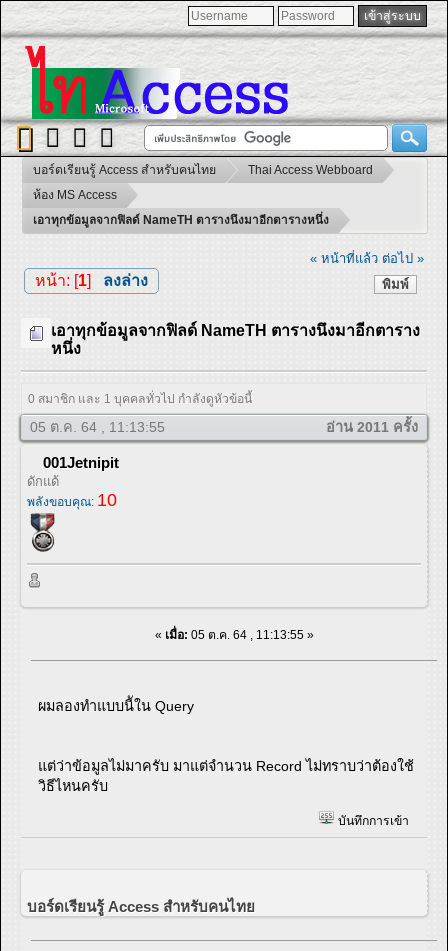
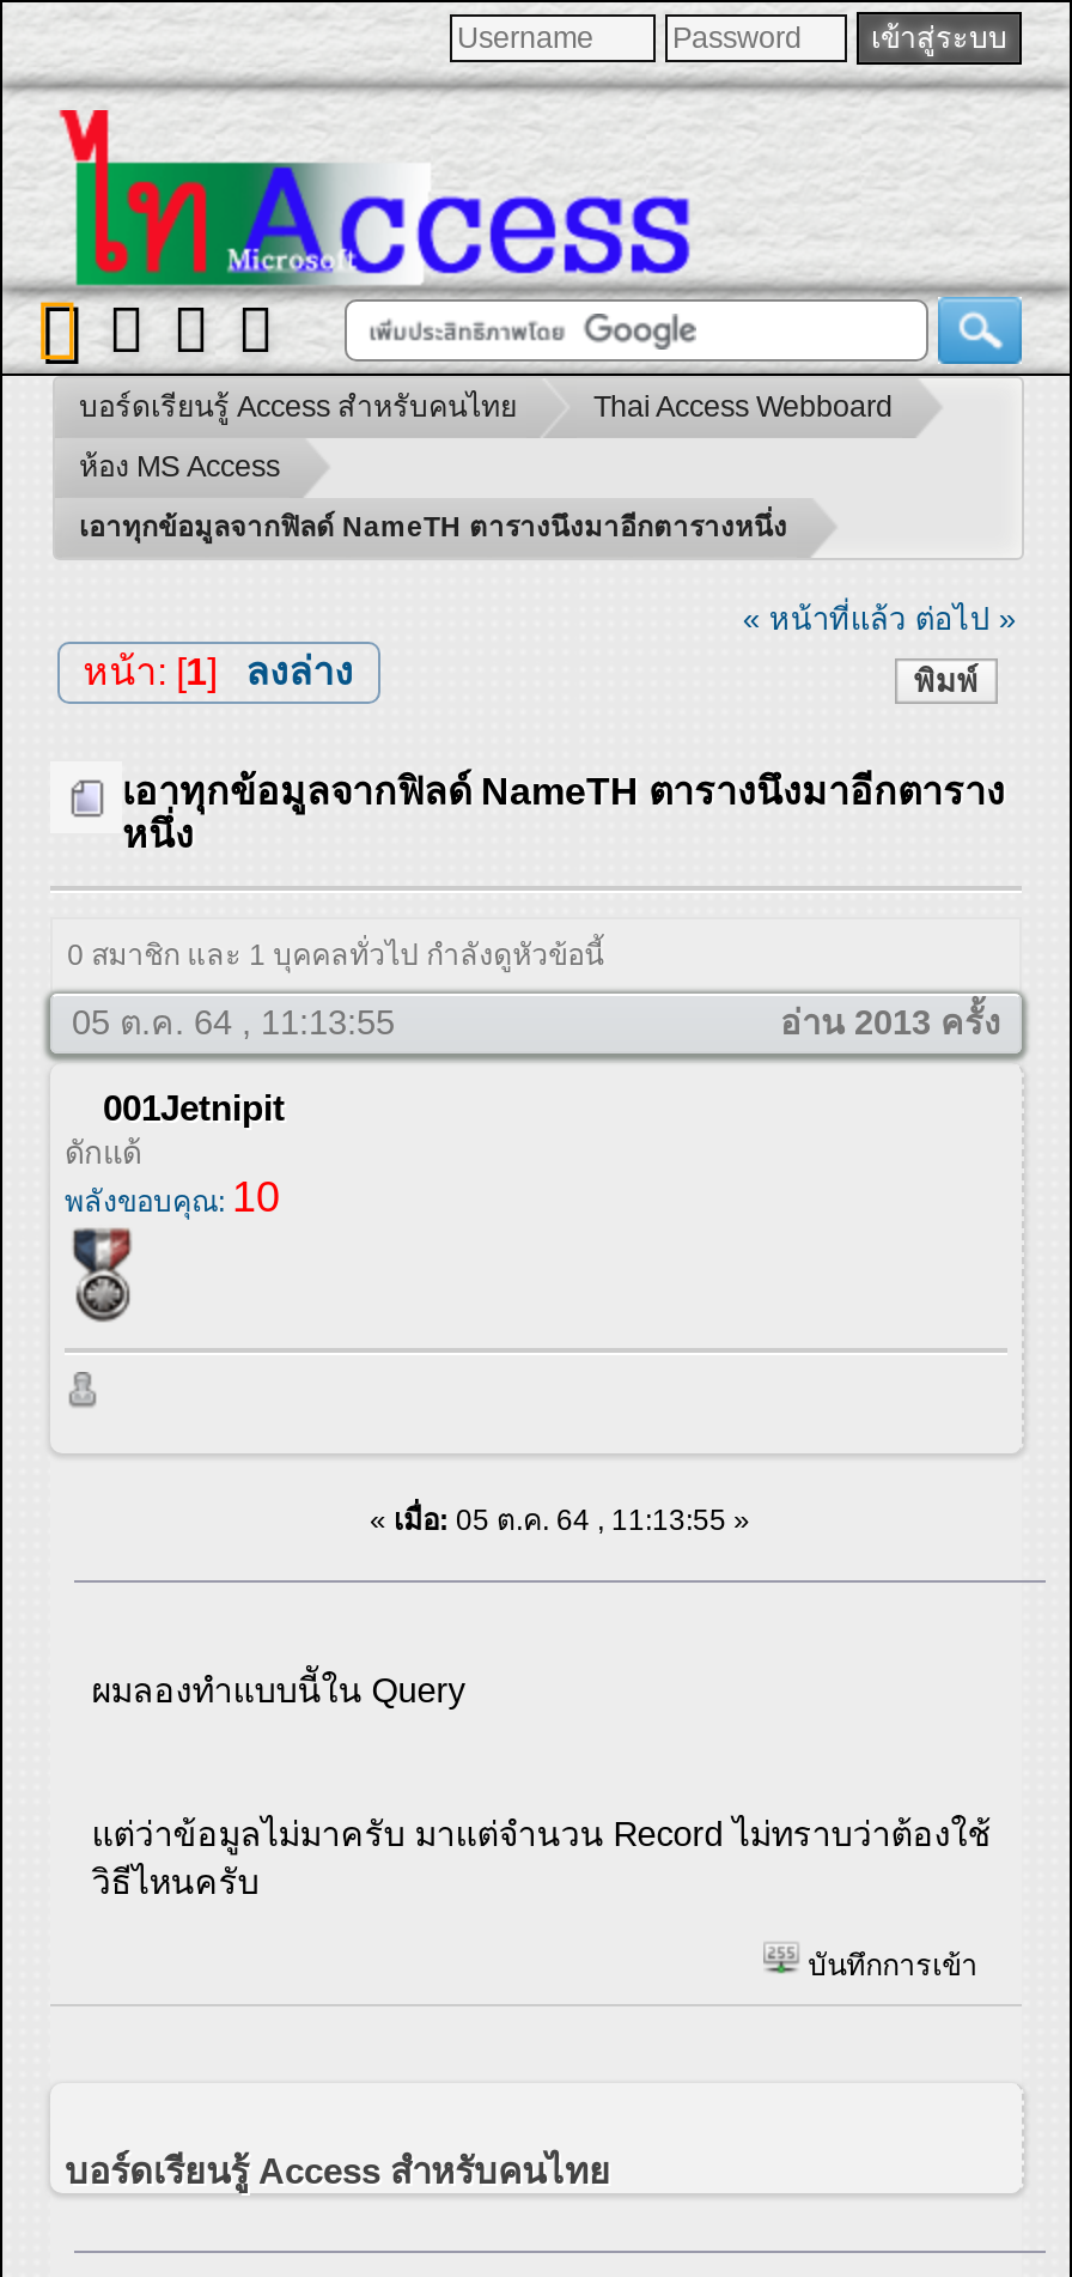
[326,419,418,435] อ่าน 2011 ครั้ง -> [780,1004,1000,1042] อ่าน 2013 ครั้ง

